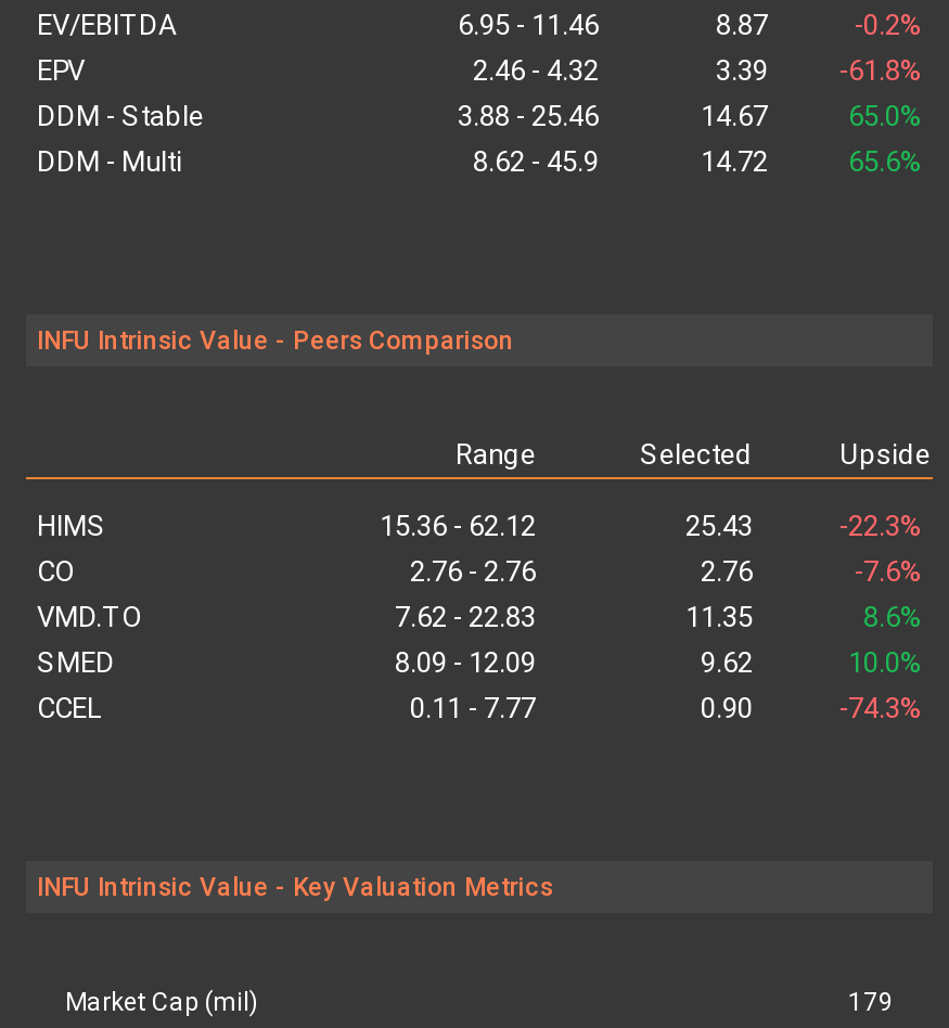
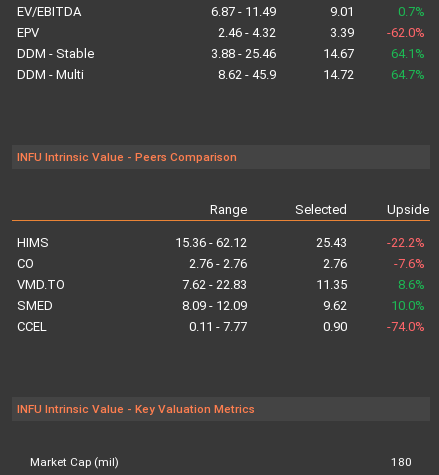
[458,10,599,42] 6.95 - 11.46 -> [211,4,276,19] 6.87 - 11.49
[716,10,768,42] 8.87 -> [330,4,354,19] 9.01
[855,10,922,42] -0.2% -> [398,4,425,19] 0.7%
[839,55,922,88] -61.8% -> [387,25,425,40] -62.0%
[848,101,922,133] 65.0% -> [391,46,425,61] 64.1%
[848,146,922,179] 65.6% -> [391,67,425,82] 64.7%
[839,511,922,543] -22.3% -> [387,235,425,250] -22.2%
[839,693,922,725] -74.3% -> [387,319,425,334] -74.0%
[848,988,894,1018] 179 -> [391,455,412,469] 180

